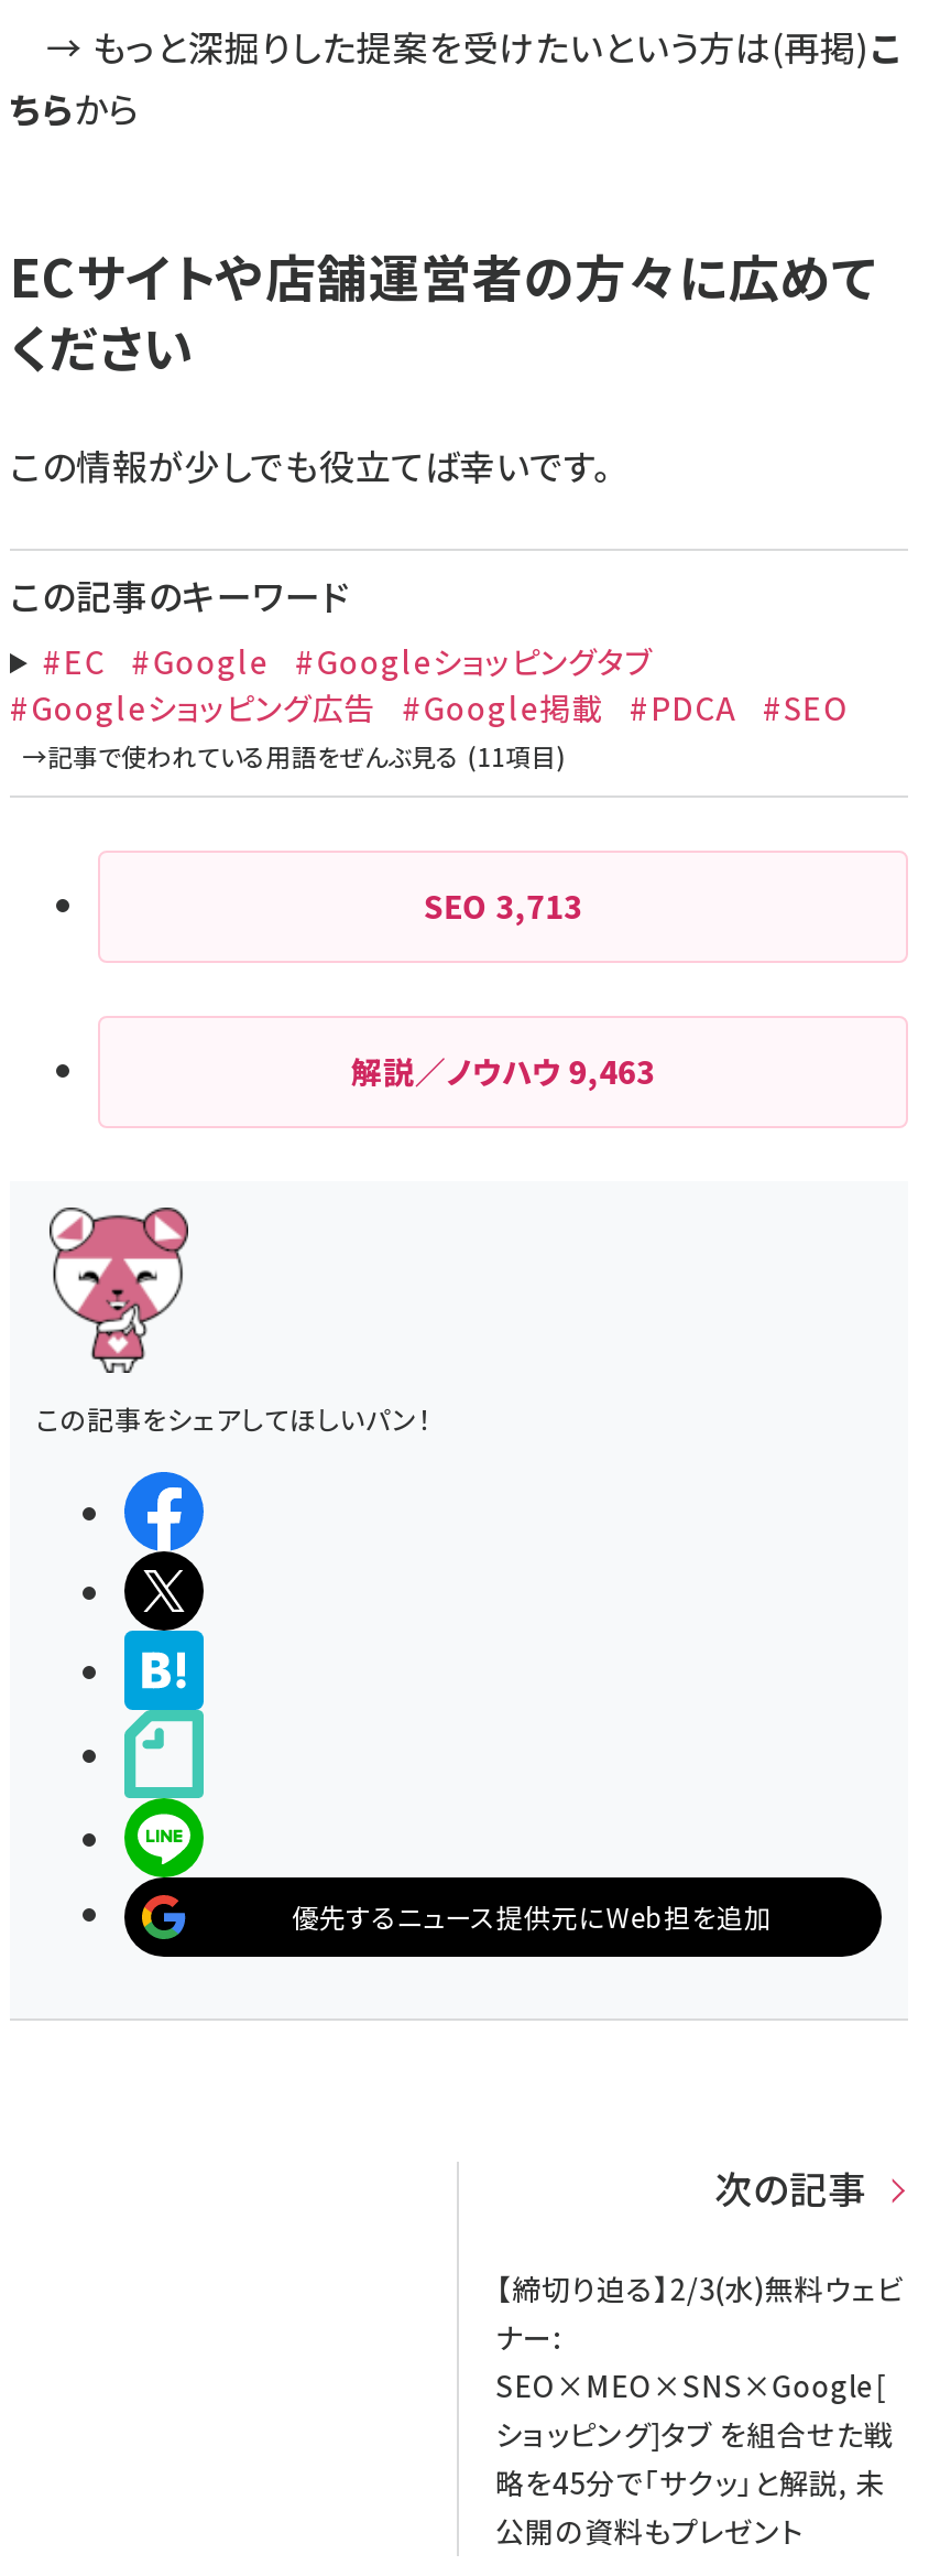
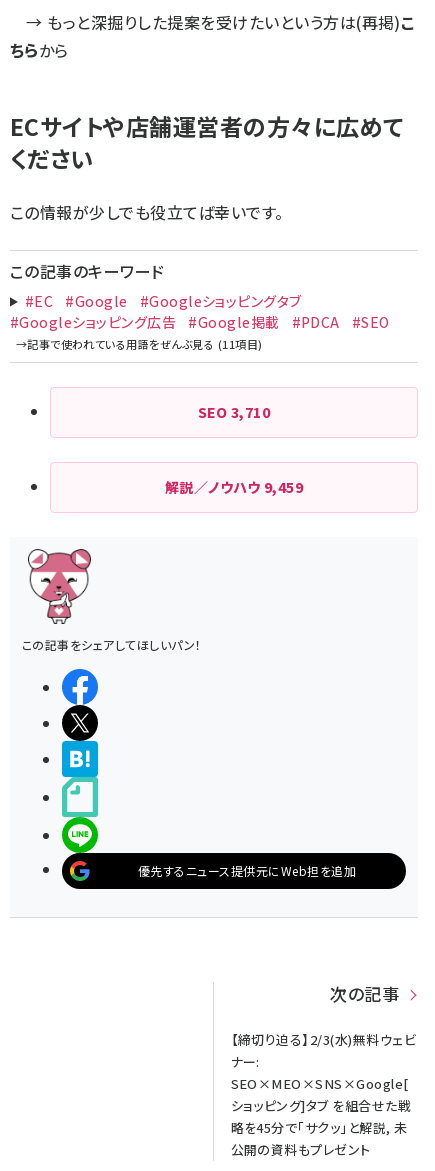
[423,883,583,927] SEO 3,713 -> [198,401,270,421] SEO 3,710
[351,1048,655,1092] 解説／ノウハウ9,463 -> [165,476,303,496] 解説／ノウハウ9,459

